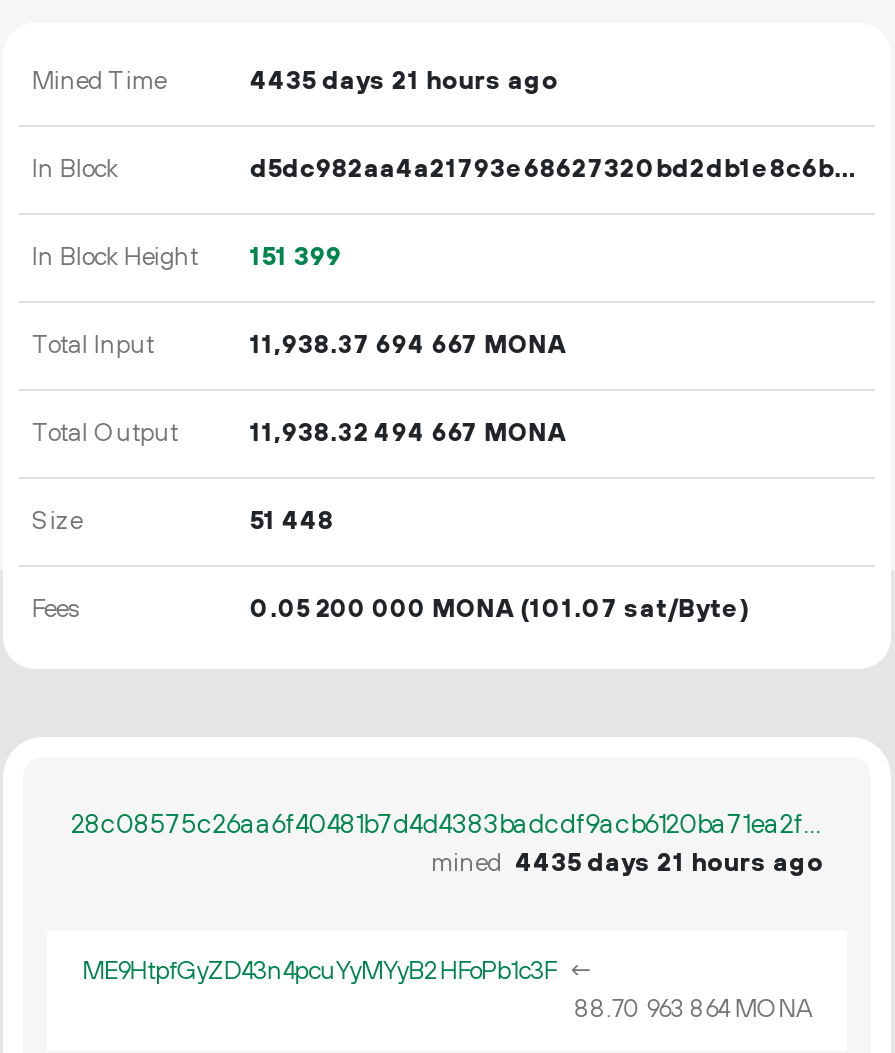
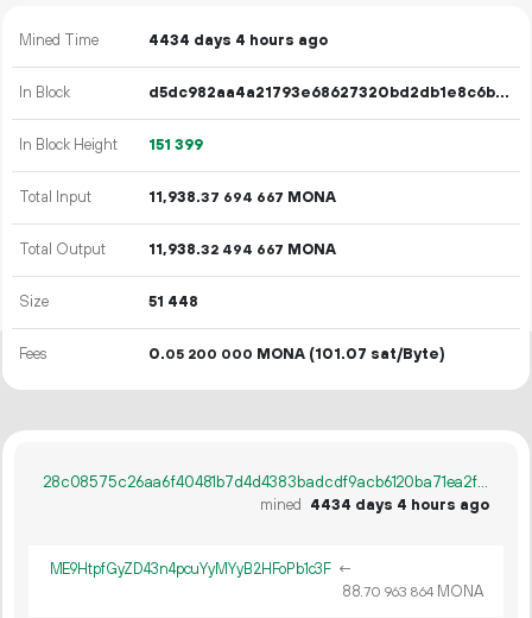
[250,65,558,97] 4435 days 21 hours ago -> [149,31,328,50] 4434 days 4 hours ago
[431,847,823,879] mined 4435 days 21 hours ago -> [260,496,489,515] mined 4434 days 4 hours ago

